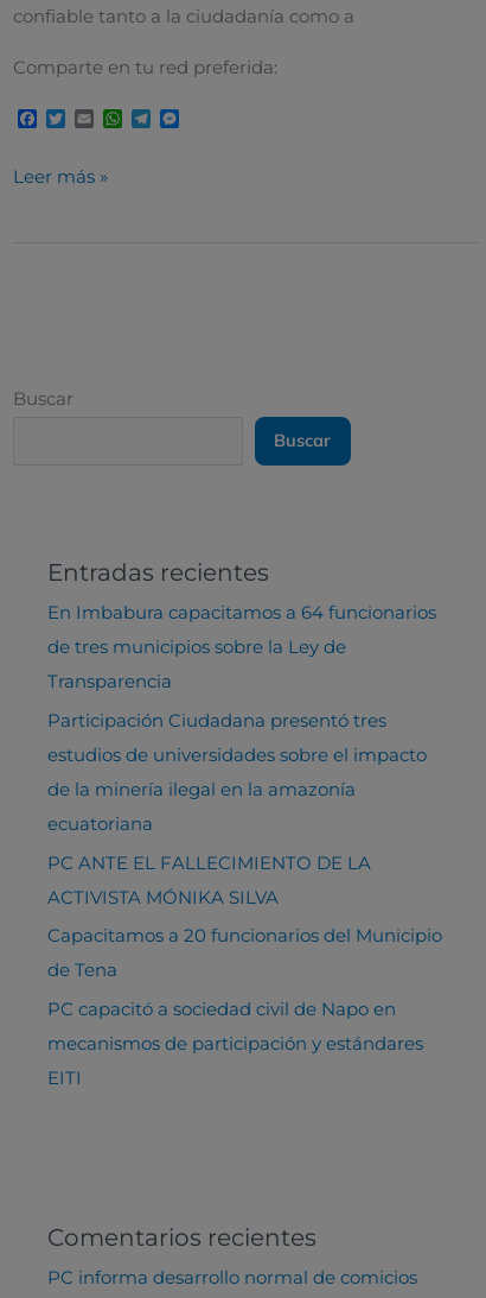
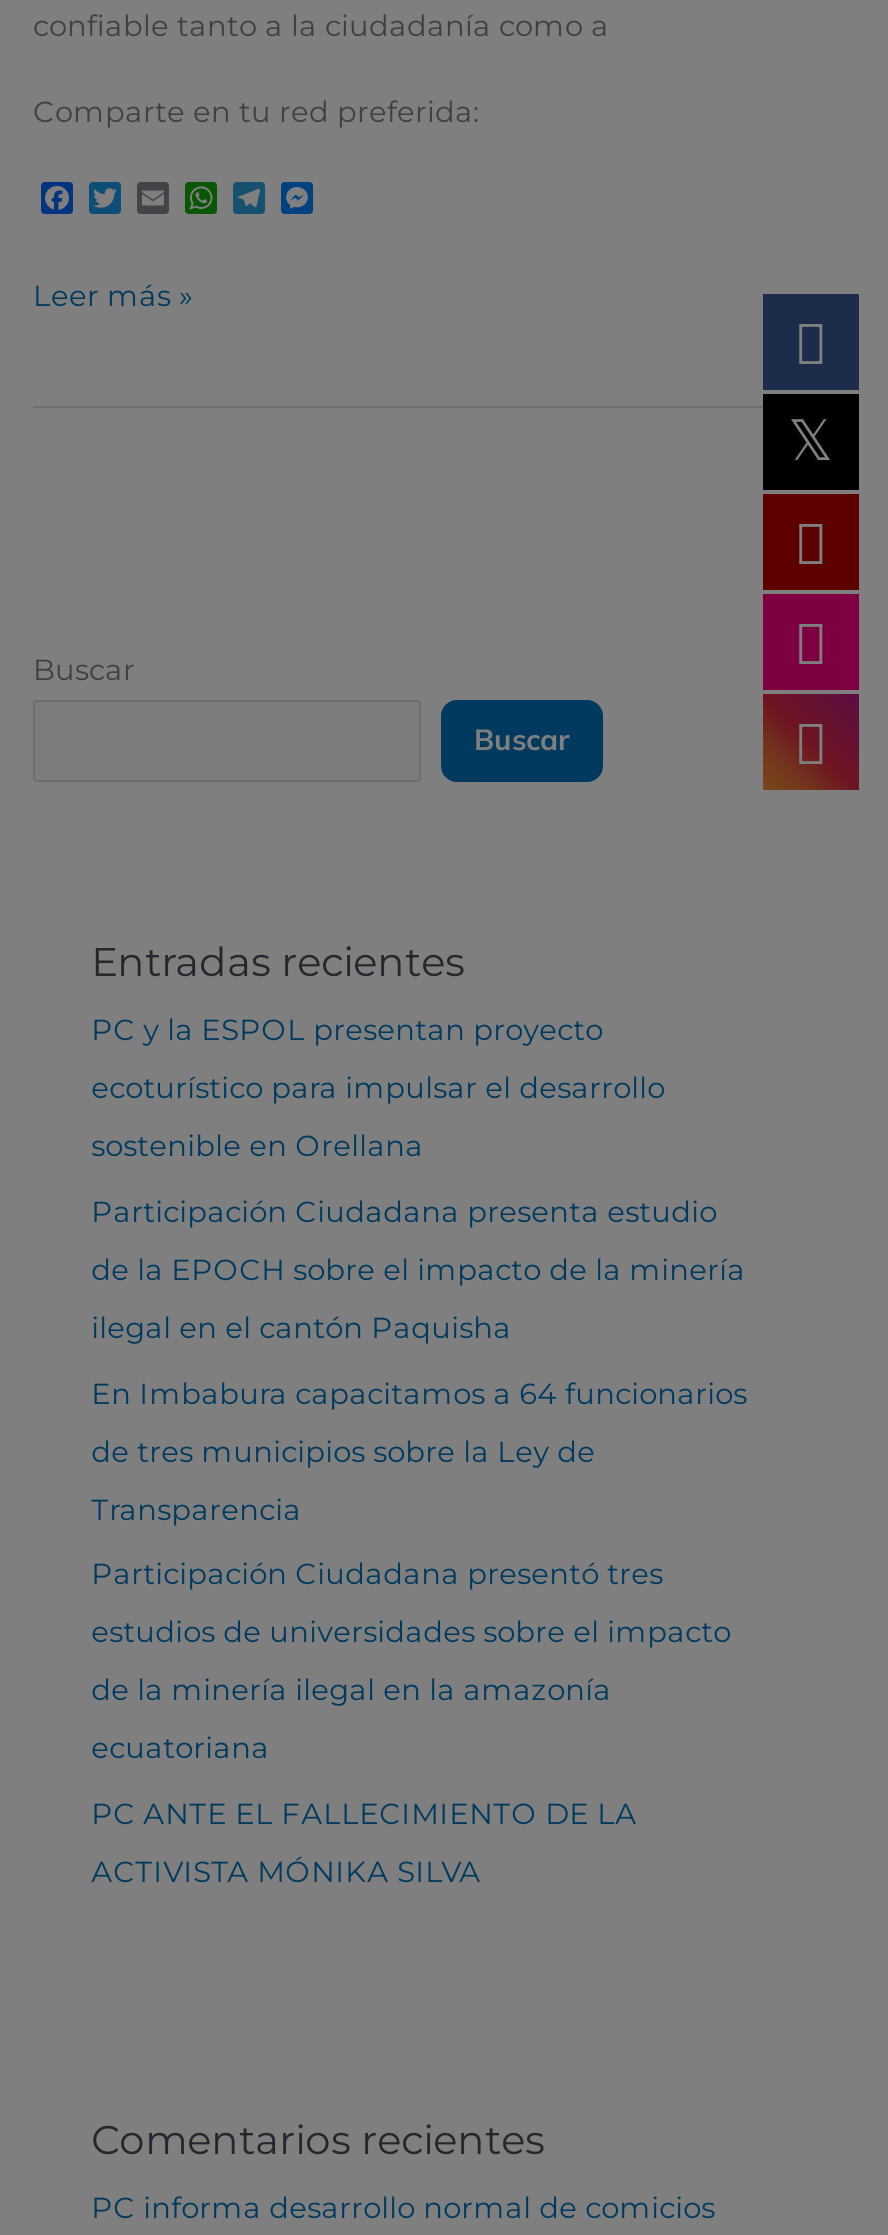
none -> [761,292,861,792] [image]
none -> [91,1013,745,1346] PC y la ESPOL presentan proyecto | ecoturístico para impulsar el desarrollo | sostenible en Orellana | Participación Ciudadana presenta estudio | de la EPOCH sobre el impacto de la minería | ilegal en el cantón Paquisha
moved [48,603,436,908] -> [91,1375,747,1890]: En Imbabura capacitamos a 64 funcionarios | de tres municipios sobre la Ley de | Transparencia | ... | PC ANTE EL FALLECIMIENTO DE LA | ACTIVISTA MÓNIKA SILVA
[48,926,442,1089] Capacitamos a 20 funcionarios del Municipio | de Tena | PC capacitó a sociedad civil de Napo en | mecanismos de participación y estándares | EITI -> none

